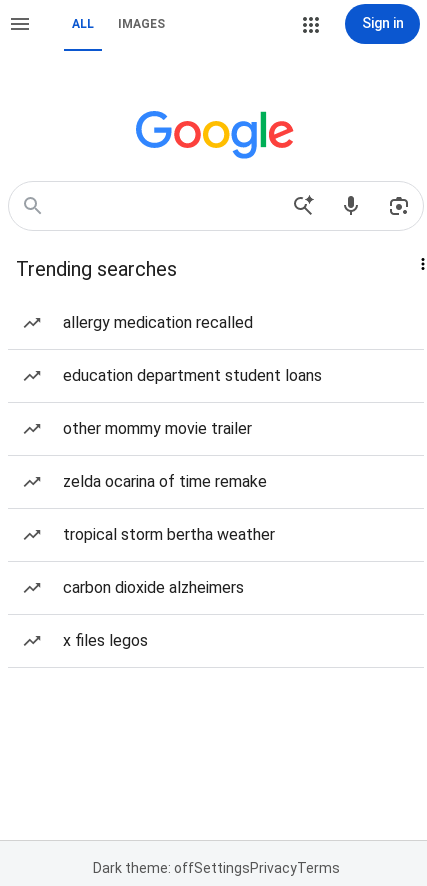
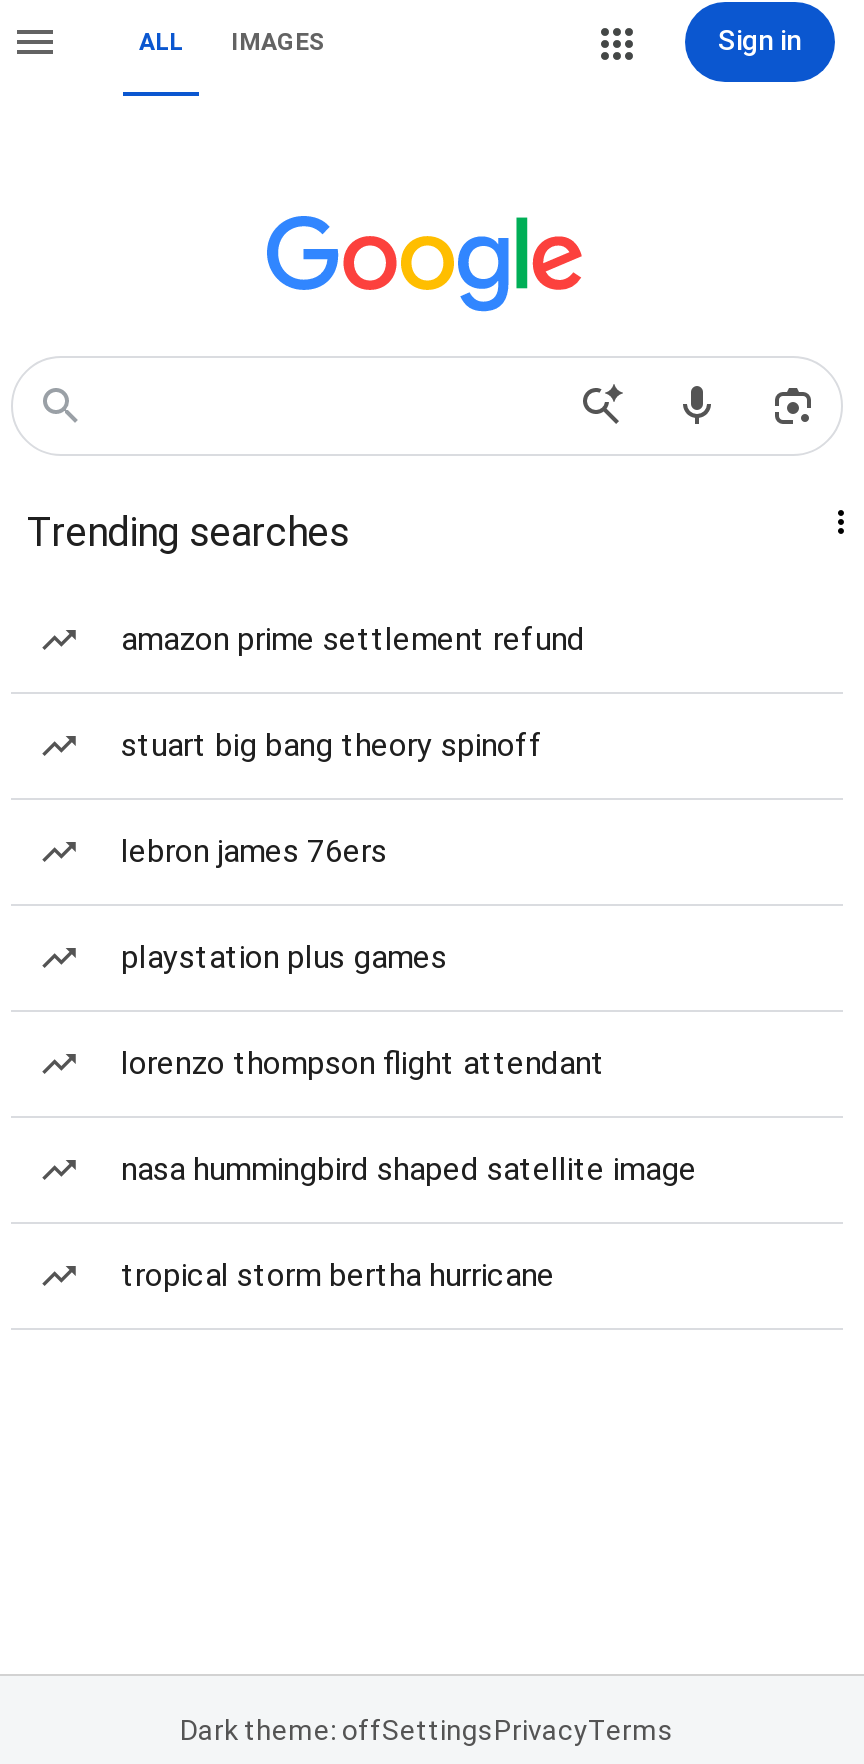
[63,313,253,332] allergy medication recalled -> [121,620,585,658] amazon prime settlement refund
[63,366,322,385] education department student loans -> [121,726,543,764] stuart big bang theory spinoff
[63,419,252,438] other mommy movie trailer -> [121,832,387,870] lebron james 76ers
[63,472,267,491] zelda ocarina of time remake -> [121,938,447,976] playstation plus games
[63,525,275,544] tropical storm bertha weather -> [121,1044,605,1082] lorenzo thompson flight attendant
[63,578,244,597] carbon dioxide alzheimers -> [121,1150,697,1188] nasa hummingbird shaped satellite image
[63,631,148,650] x files legos -> [121,1256,555,1294] tropical storm bertha hurricane

